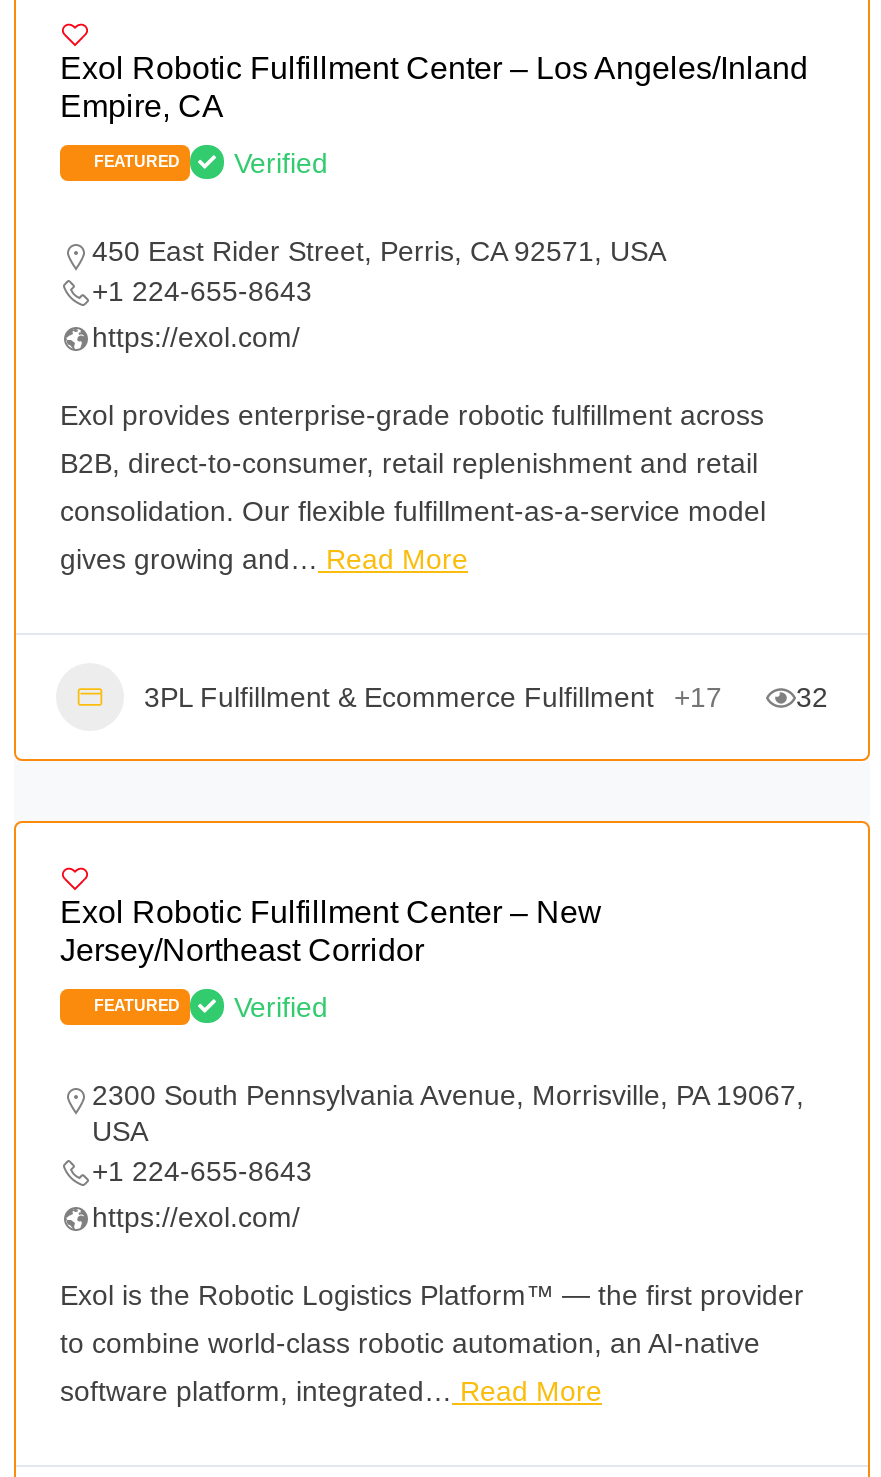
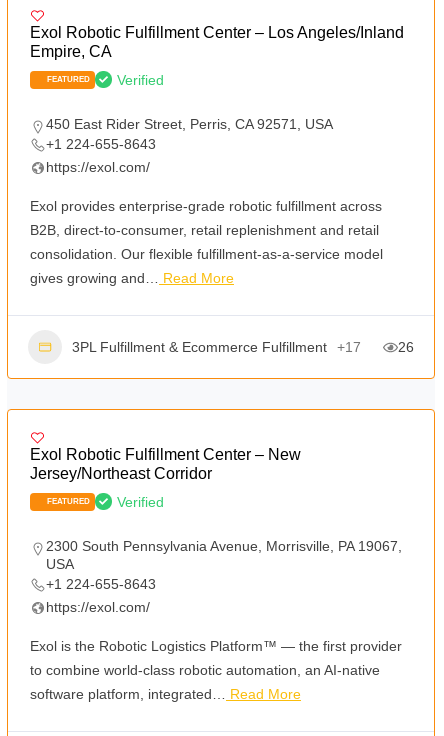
[796,681,828,713] 32 -> [398,339,414,355] 26

